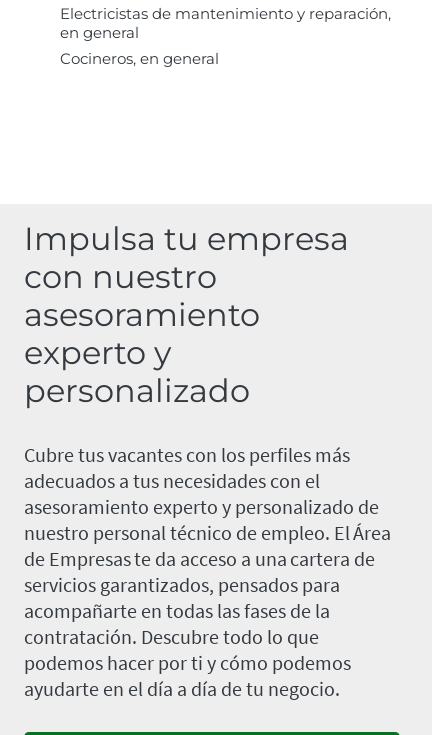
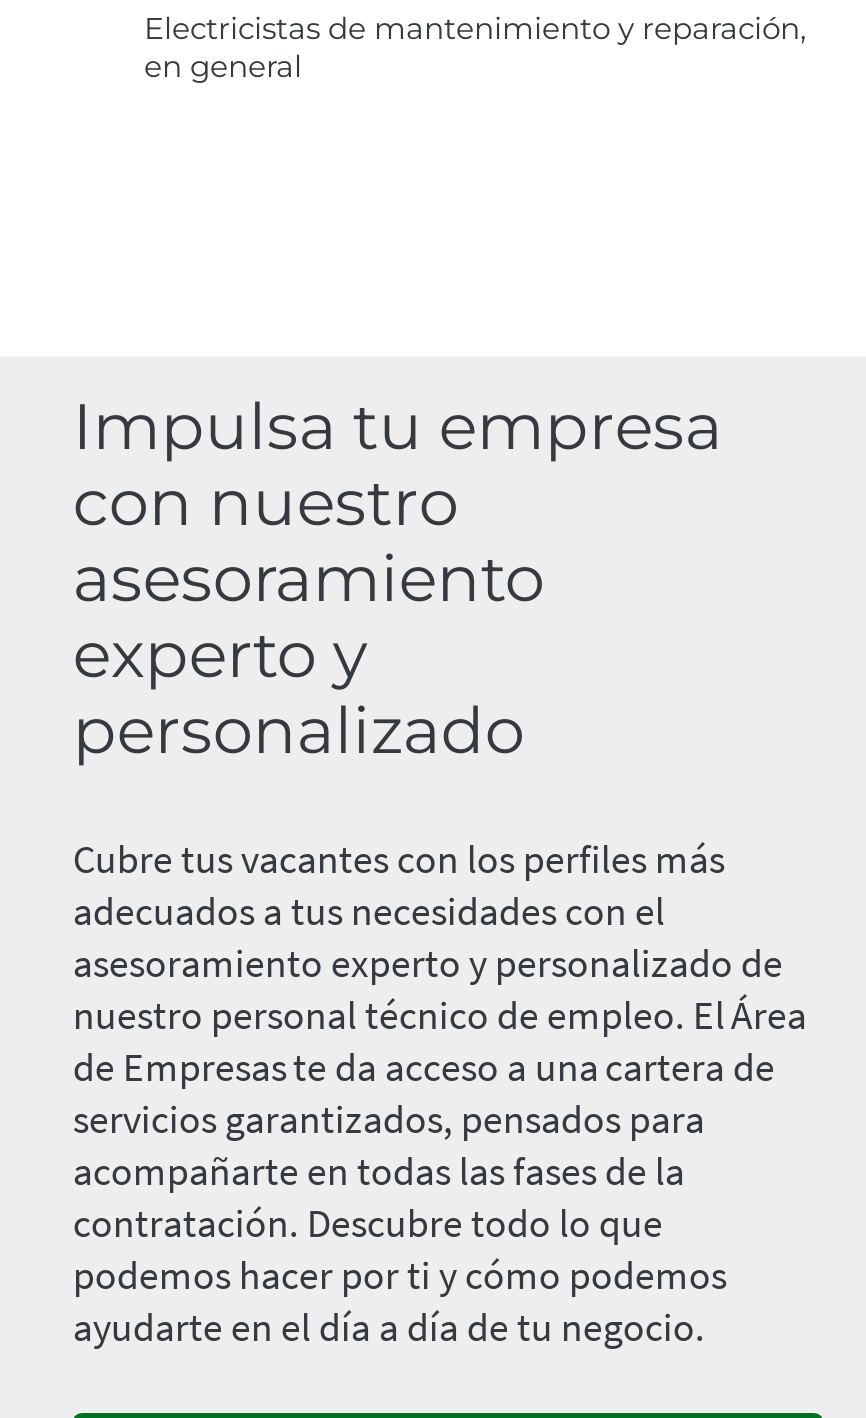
[60,49,219,68] Cocineros, en general -> none

